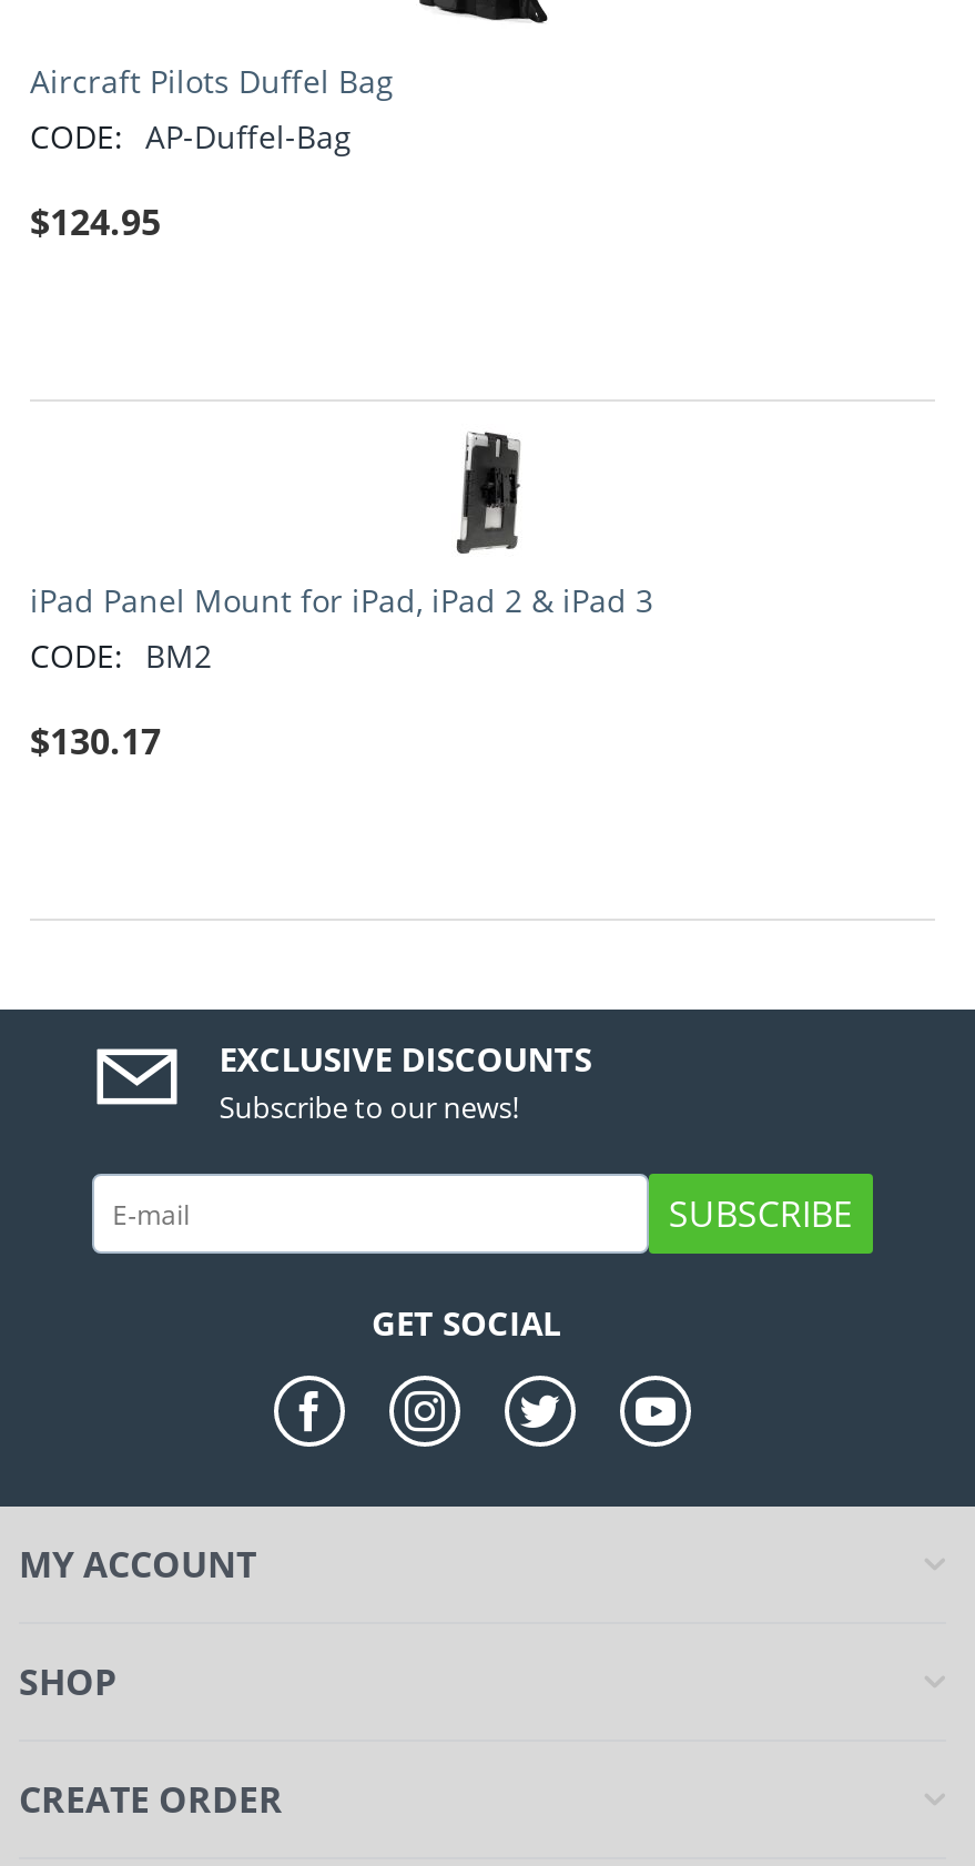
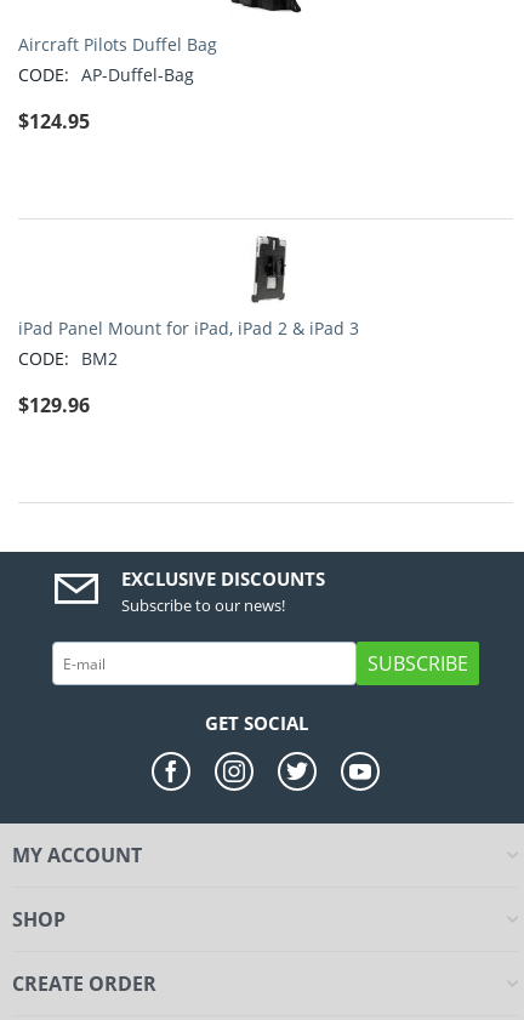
[30,718,161,767] $130.17 -> [18,392,90,419] $129.96

